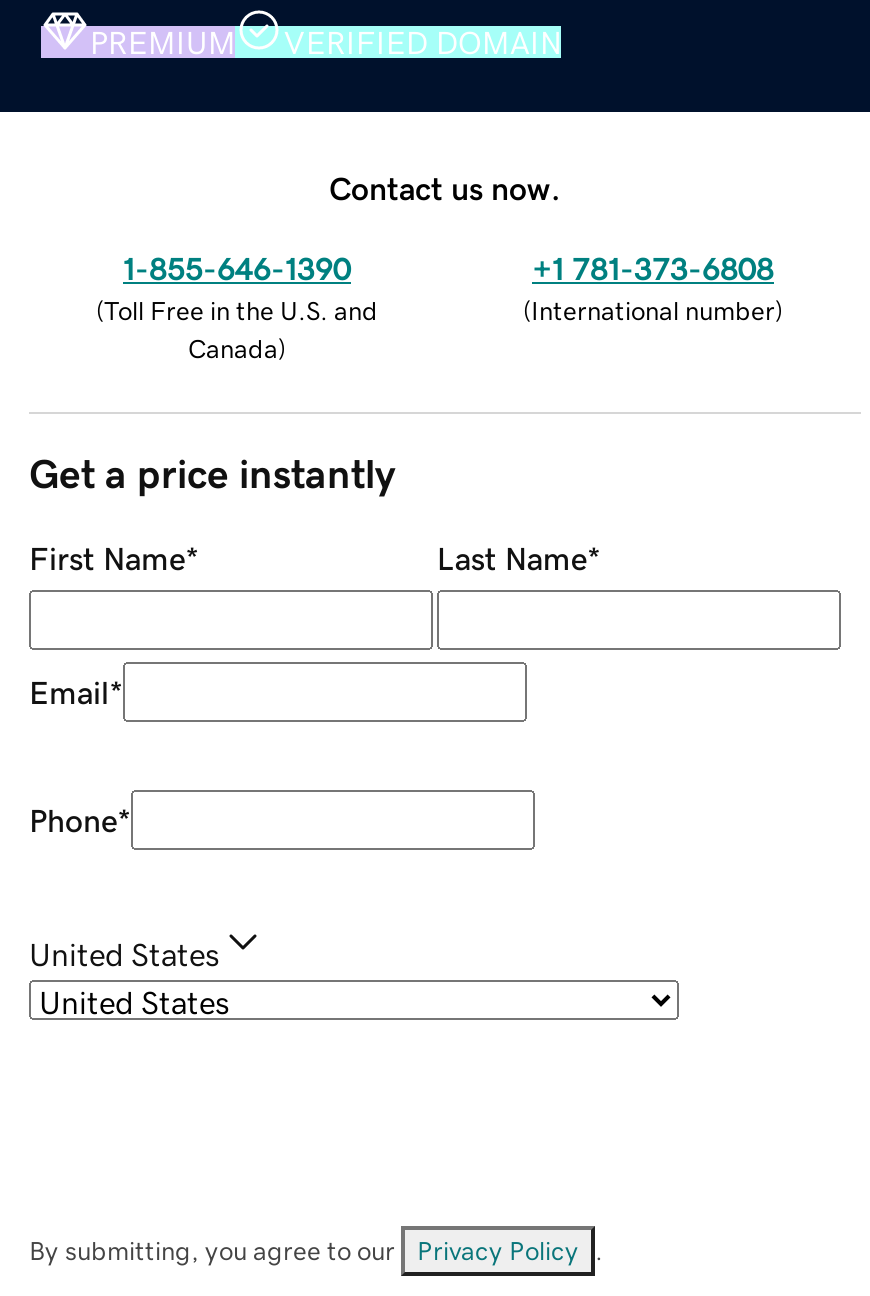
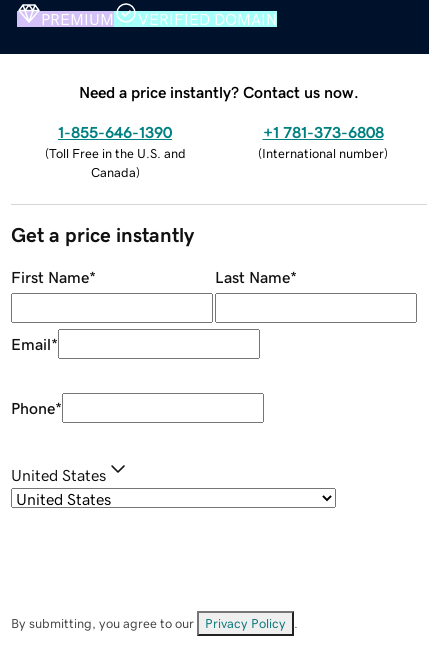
[329,171,561,203] Contact us now. -> [79,84,359,100] Need a price instantly? Contact us now.

